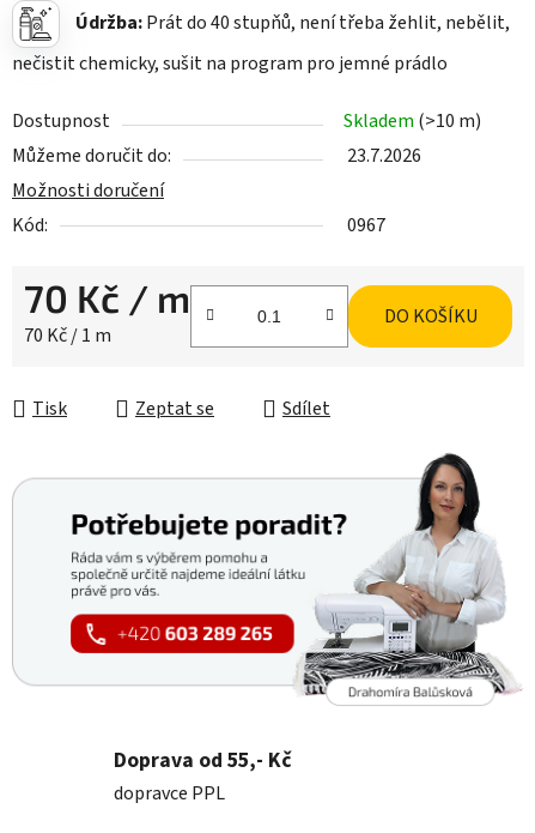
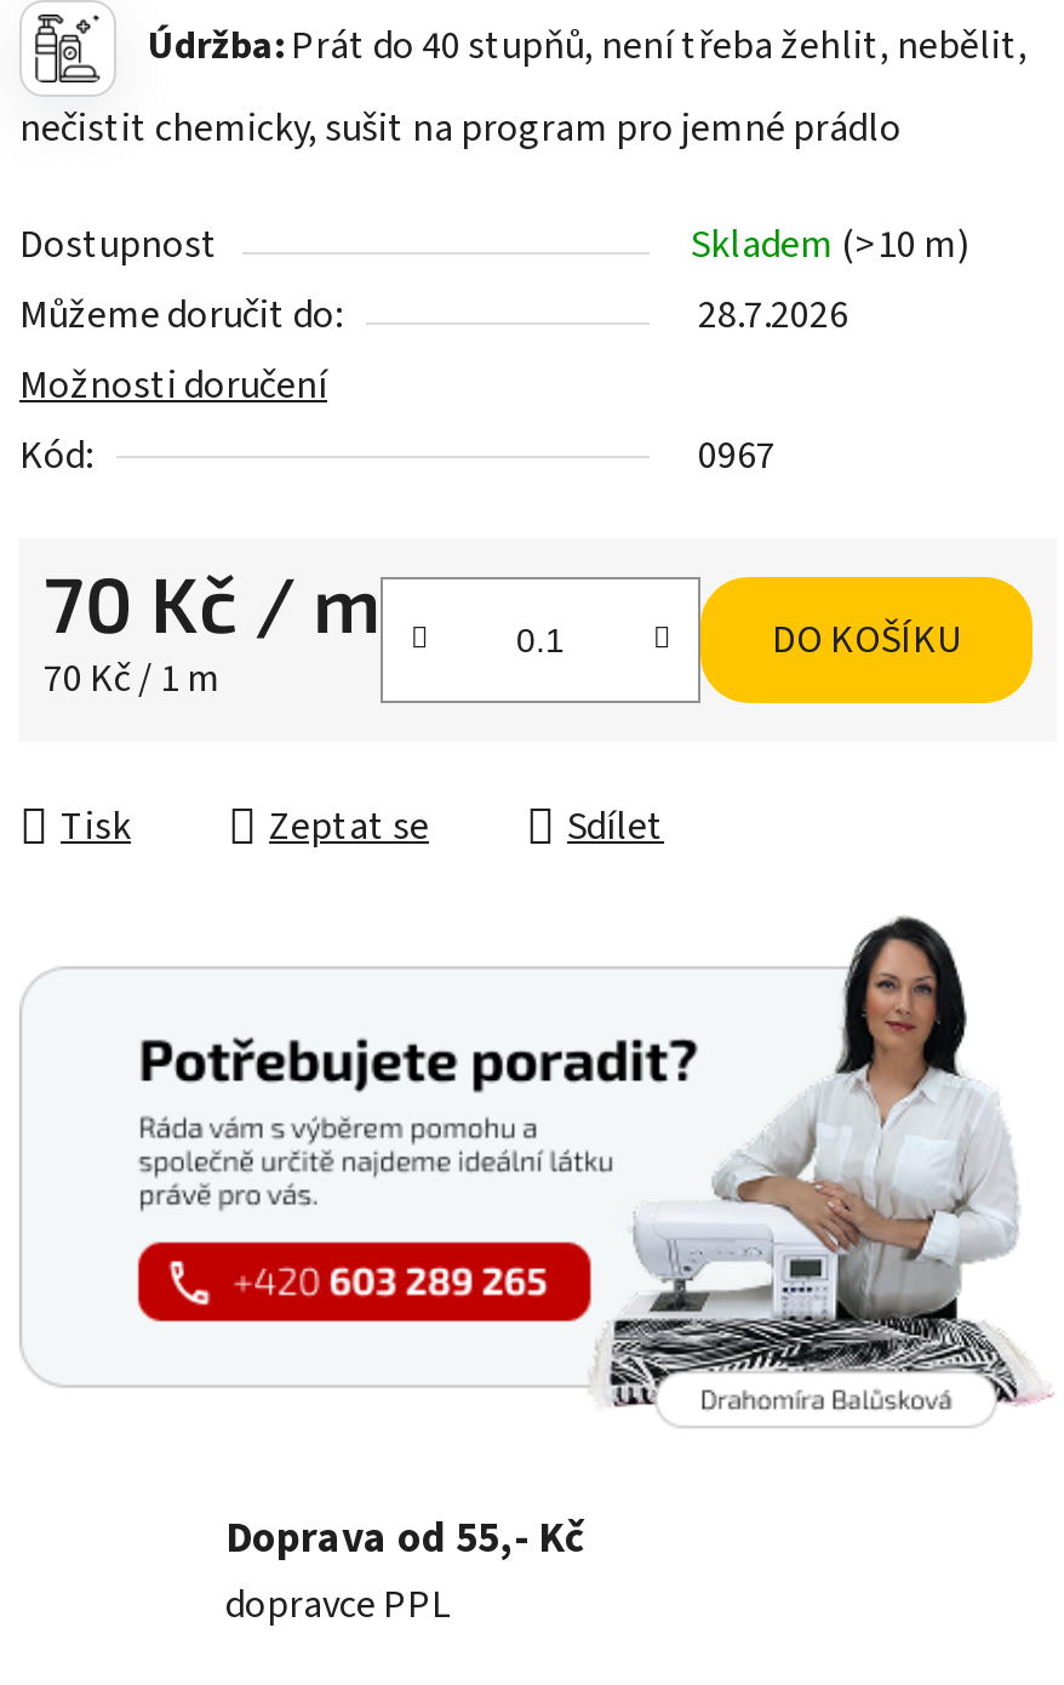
[347,143,421,169] 23.7.2026 -> [698,289,848,342] 28.7.2026

